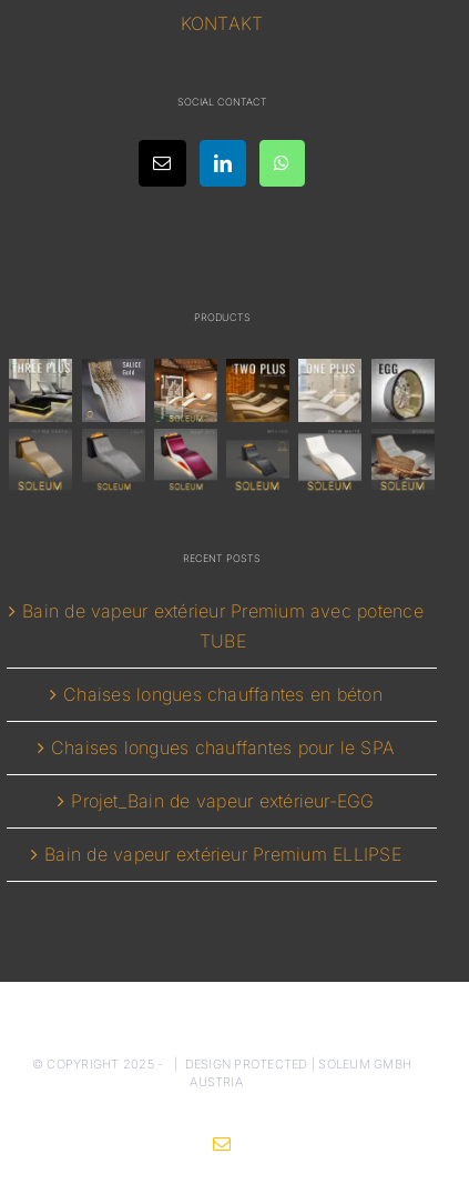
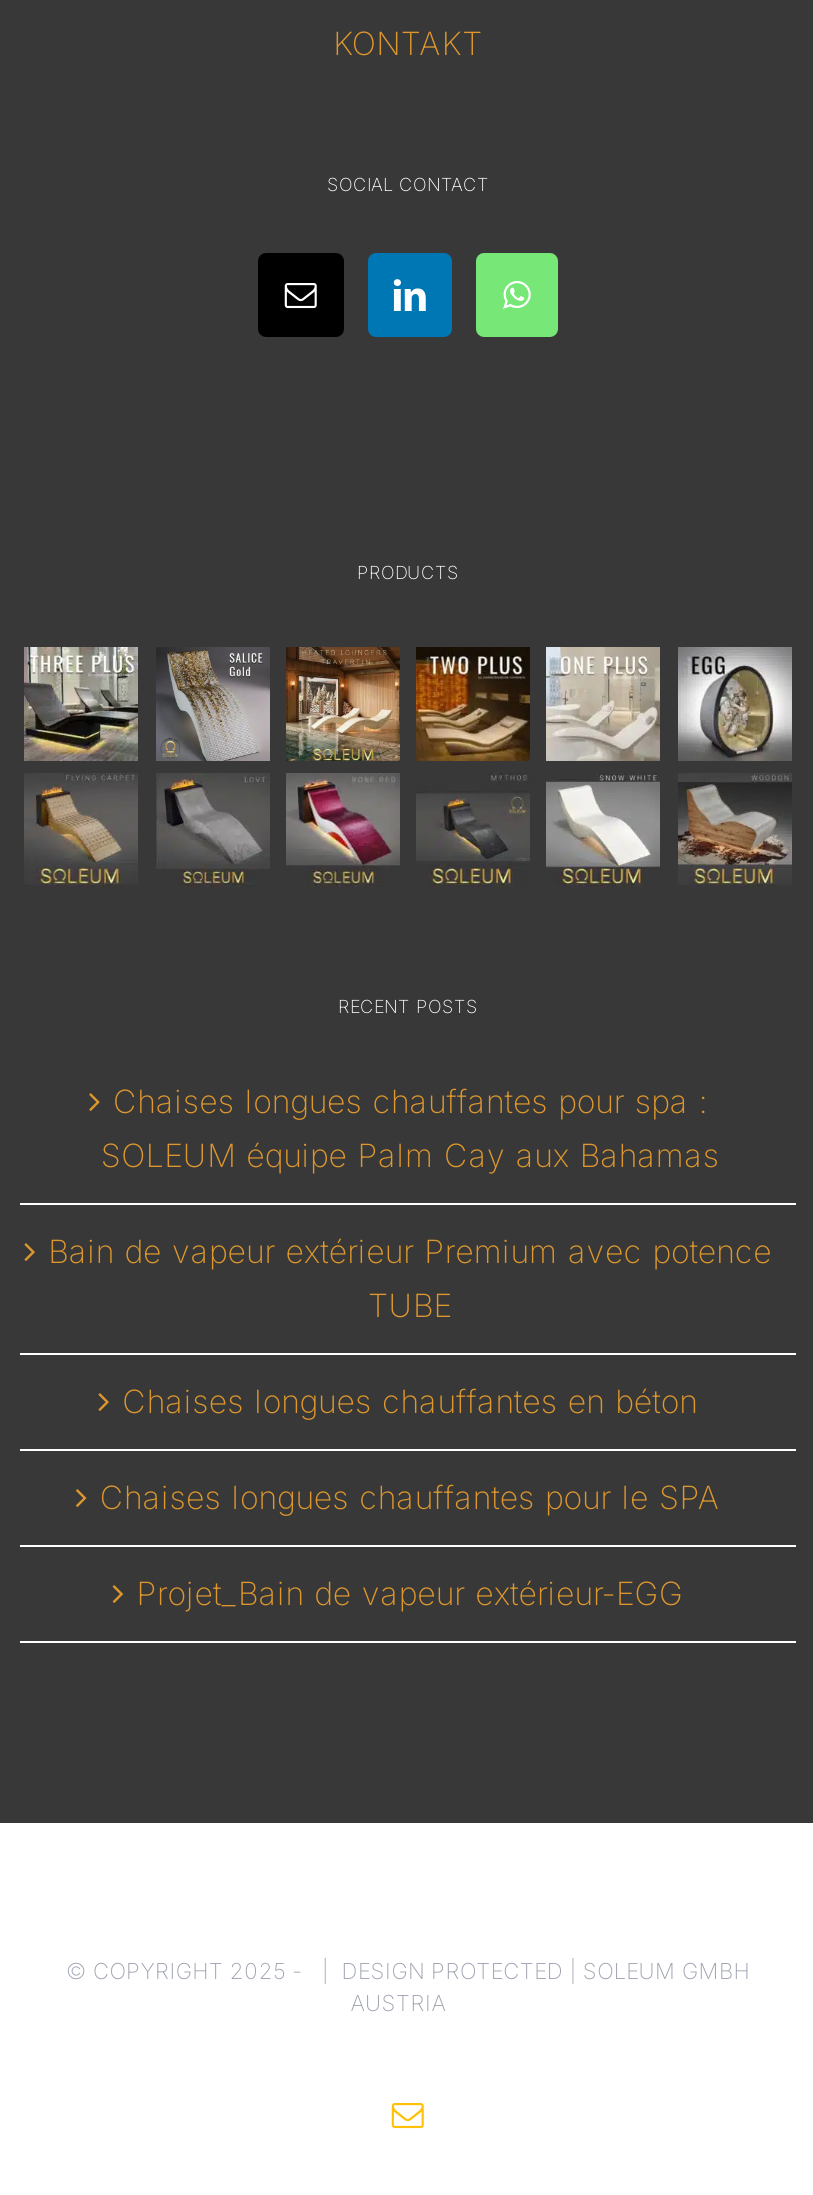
none -> [101,1081,719,1175] Chaises longues chauffantes pour spa : | SOLEUM équipe Palm Cay aux Bahamas
moved [22,600,423,812] -> [48,1231,772,1613]: Bain de vapeur extérieur Premium avec potence | TUBE | Chaises longues chauffantes en béton | Chaises longues chauffantes pour le SPA | Projet_Bain de vapeur extérieur-EGG
[45,843,401,865] Bain de vapeur extérieur Premium ELLIPSE -> none

